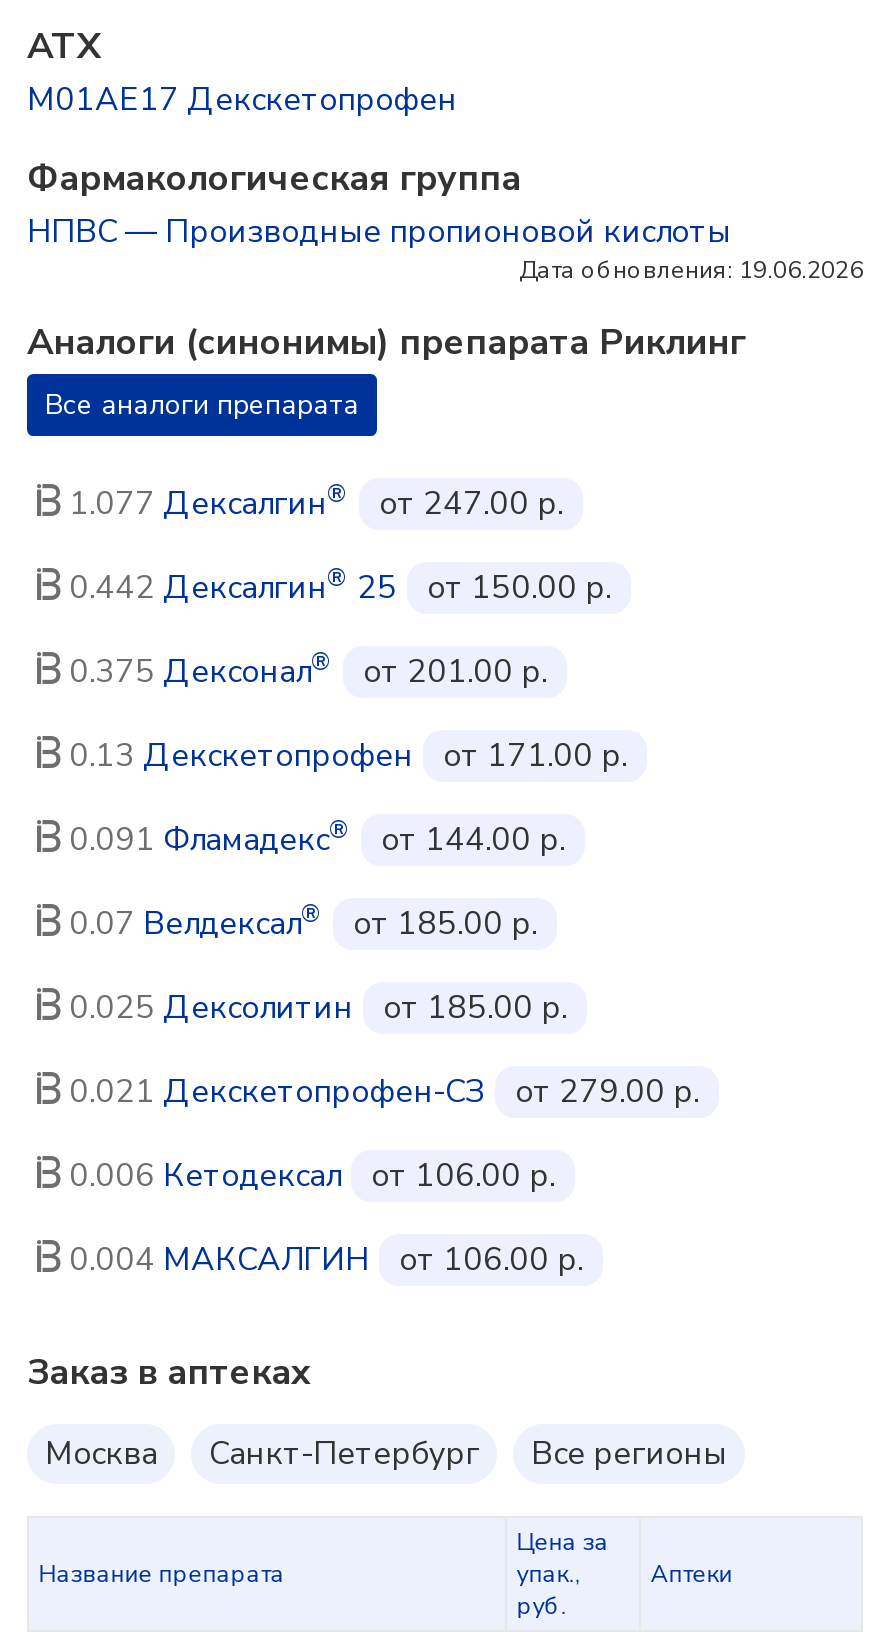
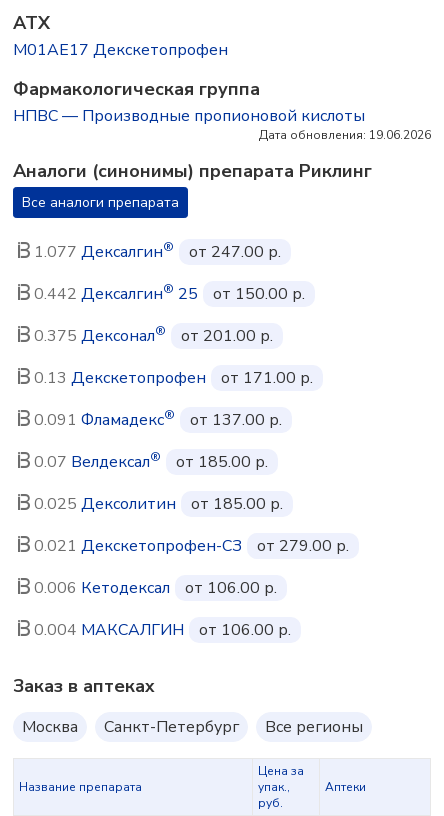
[381,818,565,862] от 144.00 р. -> [190,409,282,431] от 137.00 р.

